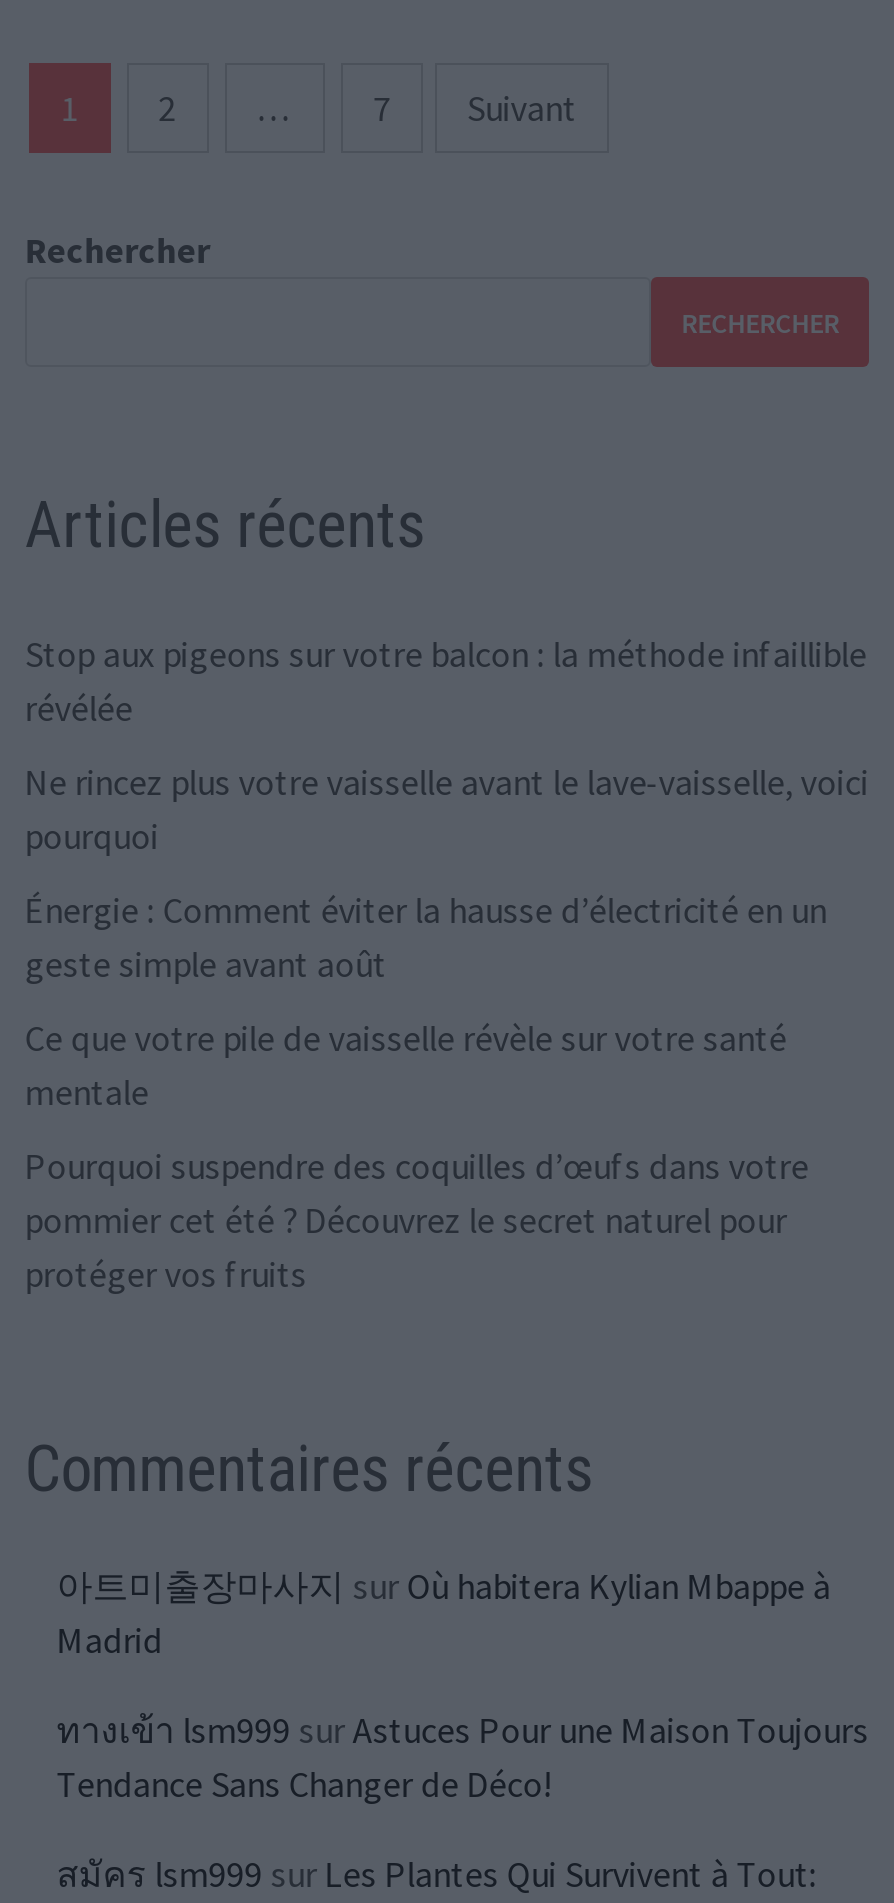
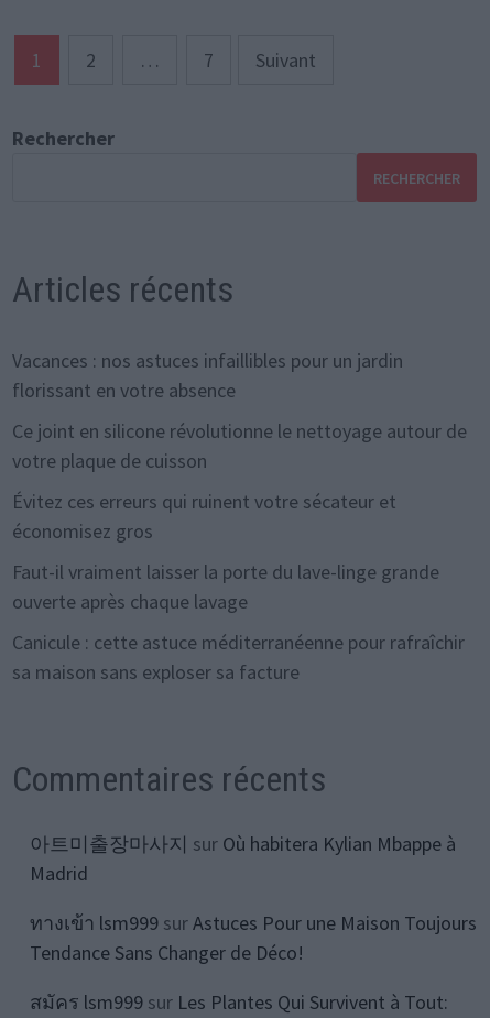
[25,631,867,731] Stop aux pigeons sur votre balcon : la méthode infaillible | révélée -> [12,348,403,403] Vacances : nos astuces infaillibles pour un jardin | florissant en votre absence
[25,759,869,859] Ne rincez plus votre vaisselle avant le lave-vaisselle, voici | pourquoi -> [12,418,467,473] Ce joint en silicone révolutionne le nettoyage autour de | votre plaque de cuisson
[25,887,827,987] Énergie : Comment éviter la hausse d’électricité en un | geste simple avant août -> [12,489,396,544] Évitez ces erreurs qui ruinent votre sécateur et | économisez gros
[25,1015,787,1115] Ce que votre pile de vaisselle révèle sur votre santé | mentale -> [12,559,439,614] Faut-il vraiment laisser la porte du lave-linge grande | ouverte après chaque lavage
[25,1143,809,1297] Pourquoi suspendre des coquilles d’œufs dans votre | pommier cet été ? Découvrez le secret naturel pour | protéger vos fruits -> [12,629,464,684] Canicule : cette astuce méditerranéenne pour rafraîchir | sa maison sans exploser sa facture

